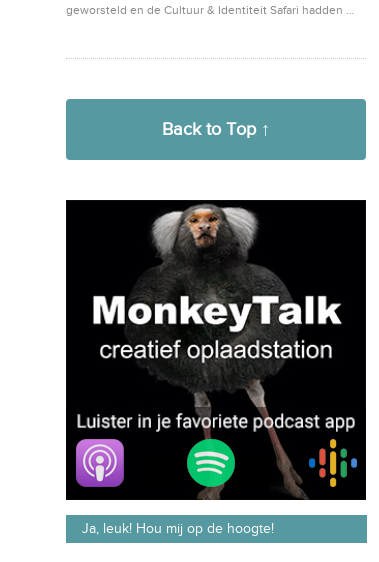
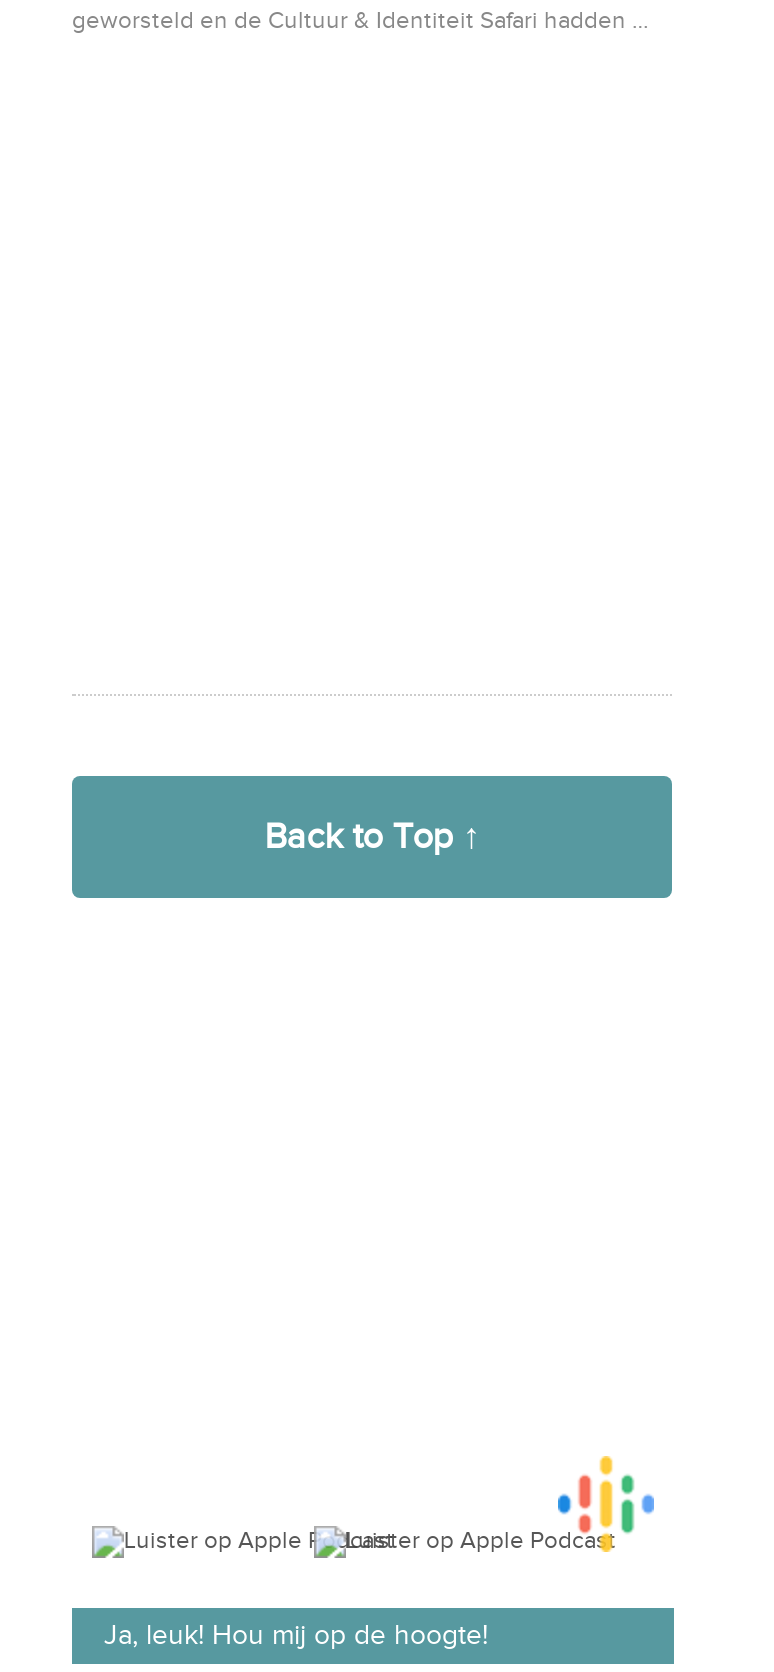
[65,199,367,501] [image] -> none

